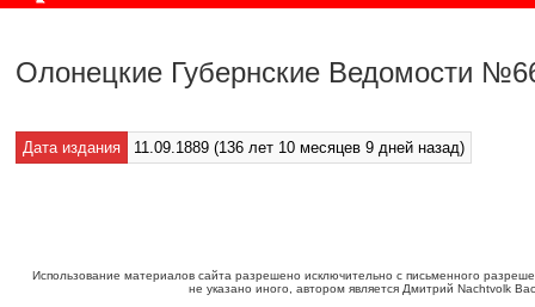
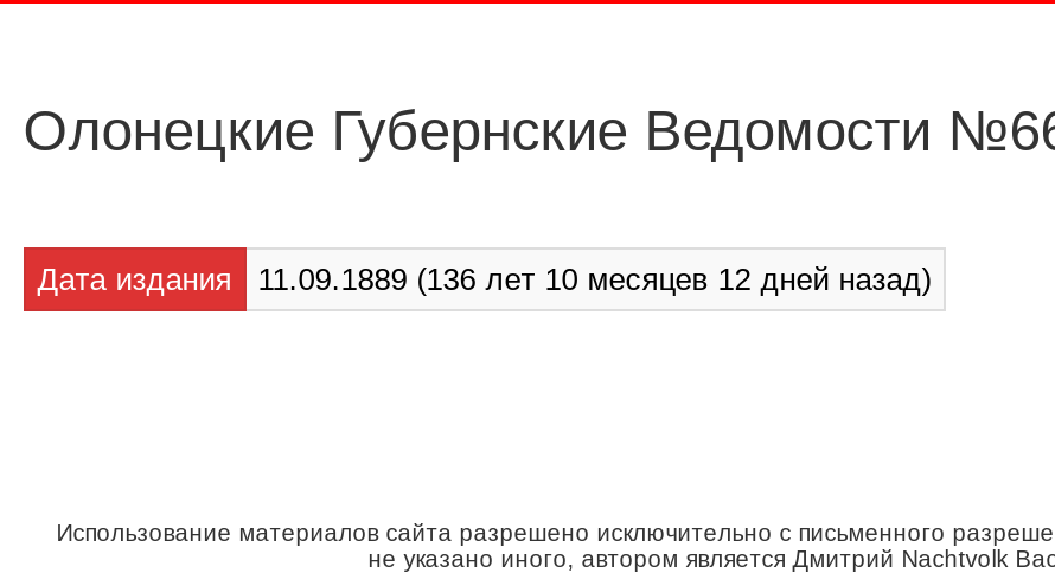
[134,139,464,156] 11.09.1889 (136 лет 10 месяцев 9 дней назад) -> [258,262,931,297] 11.09.1889 (136 лет 10 месяцев 12 дней назад)

